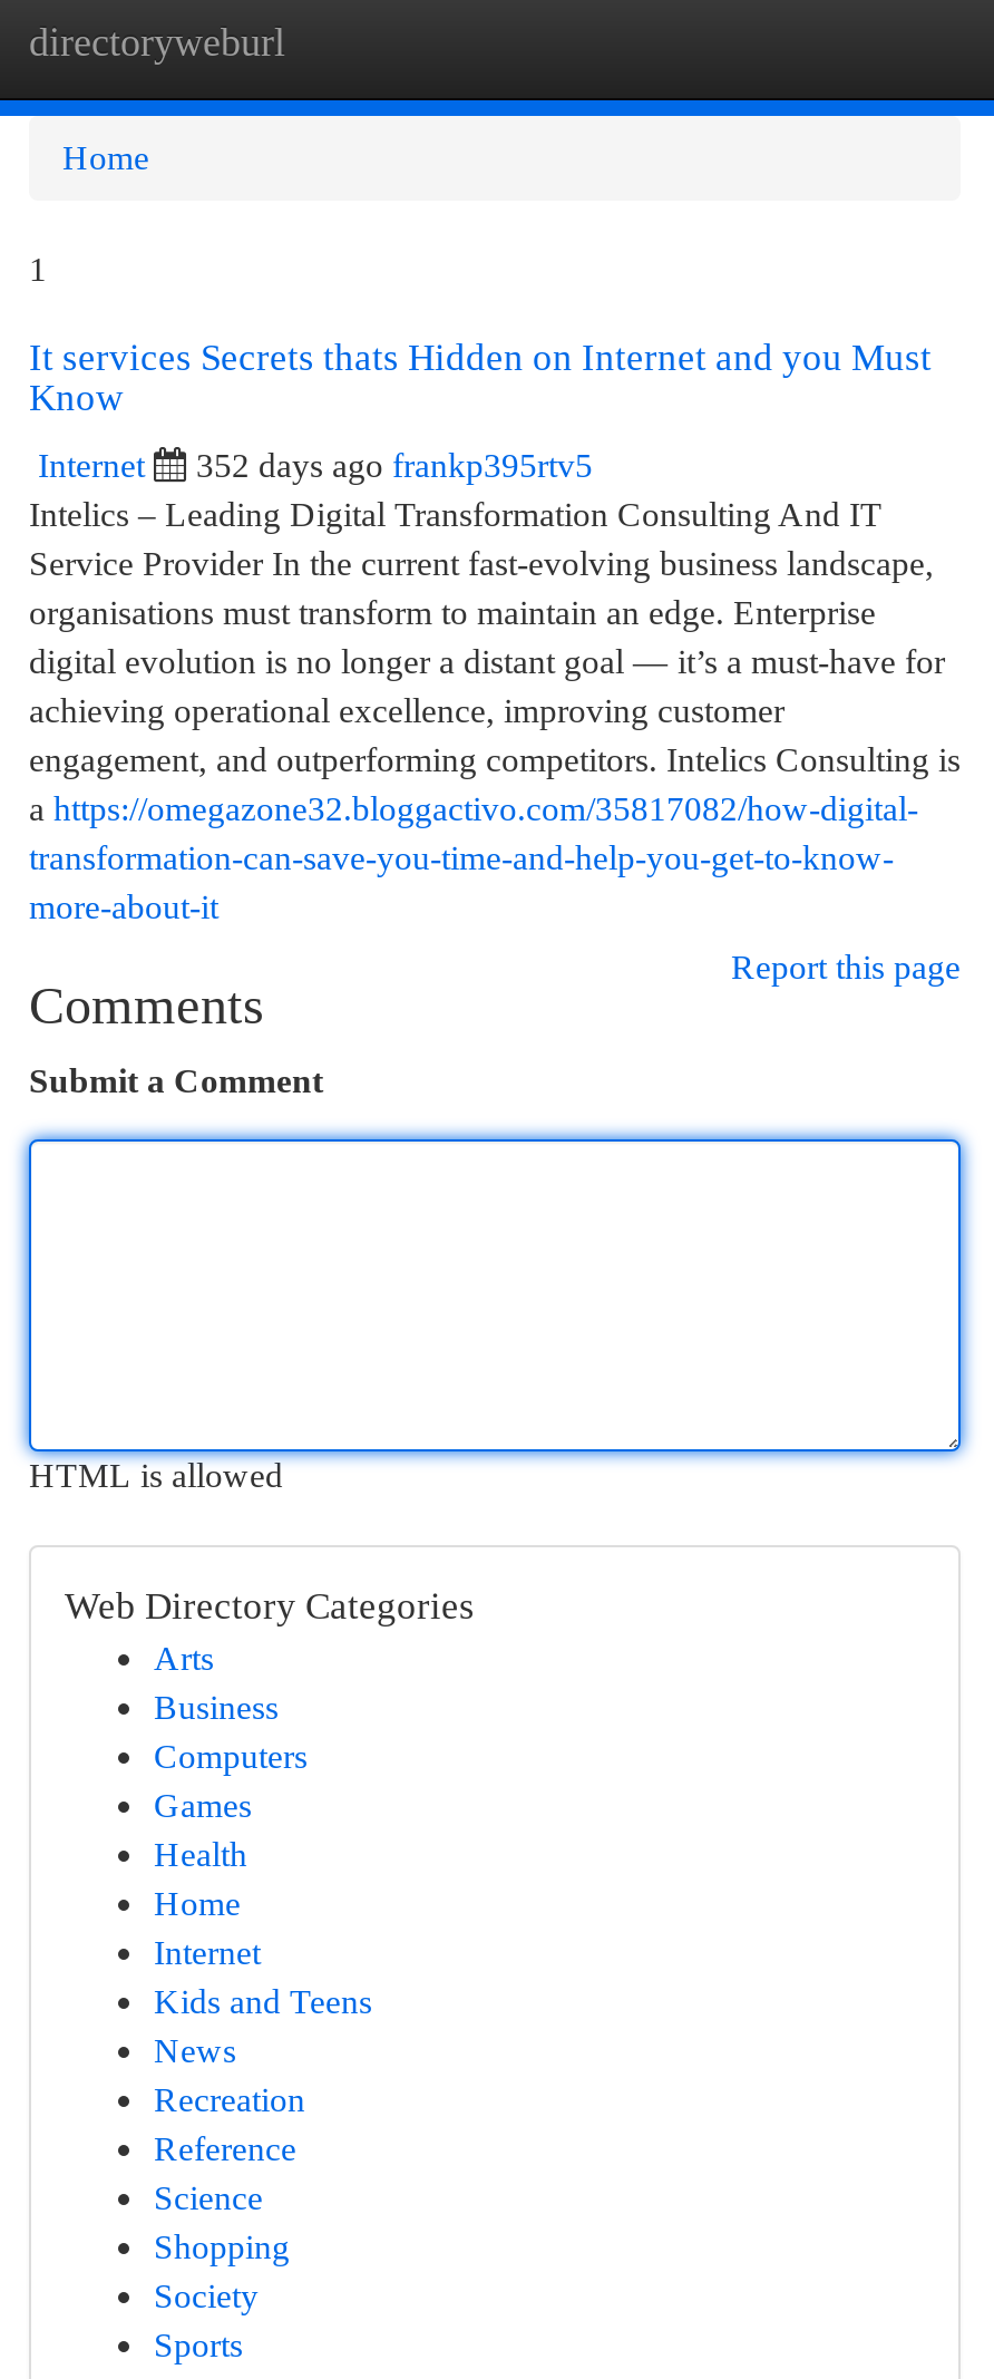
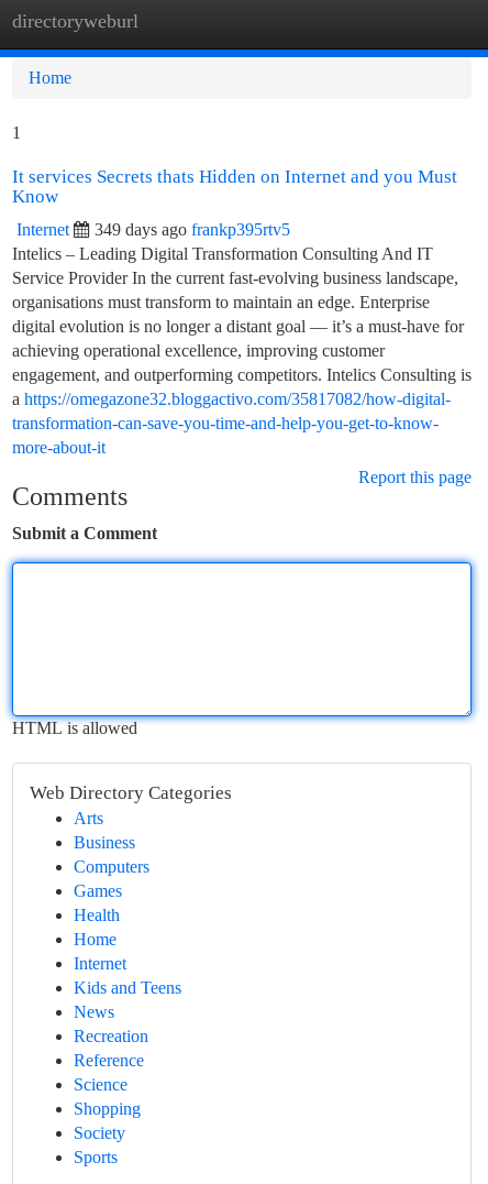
[196,446,593,484] 352 days ago frankp395rtv5 -> [95,220,290,239] 349 days ago frankp395rtv5

